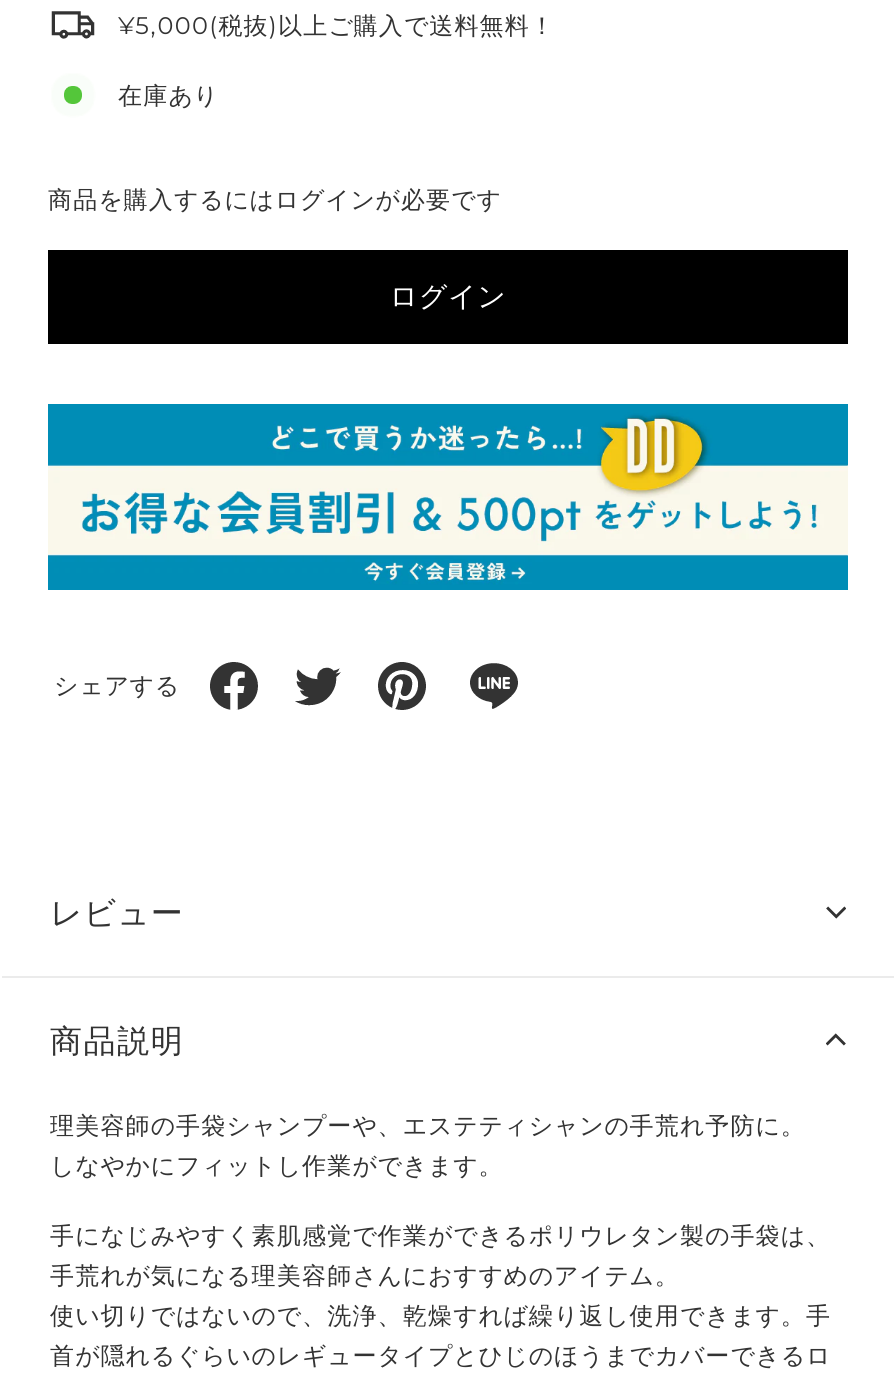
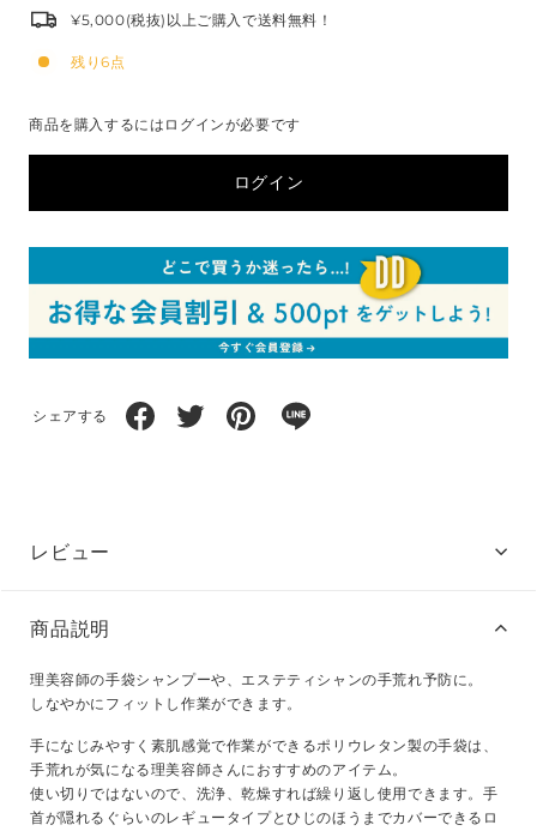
[118,79,219,109] 在庫あり -> [71,52,125,70] 残り6点

